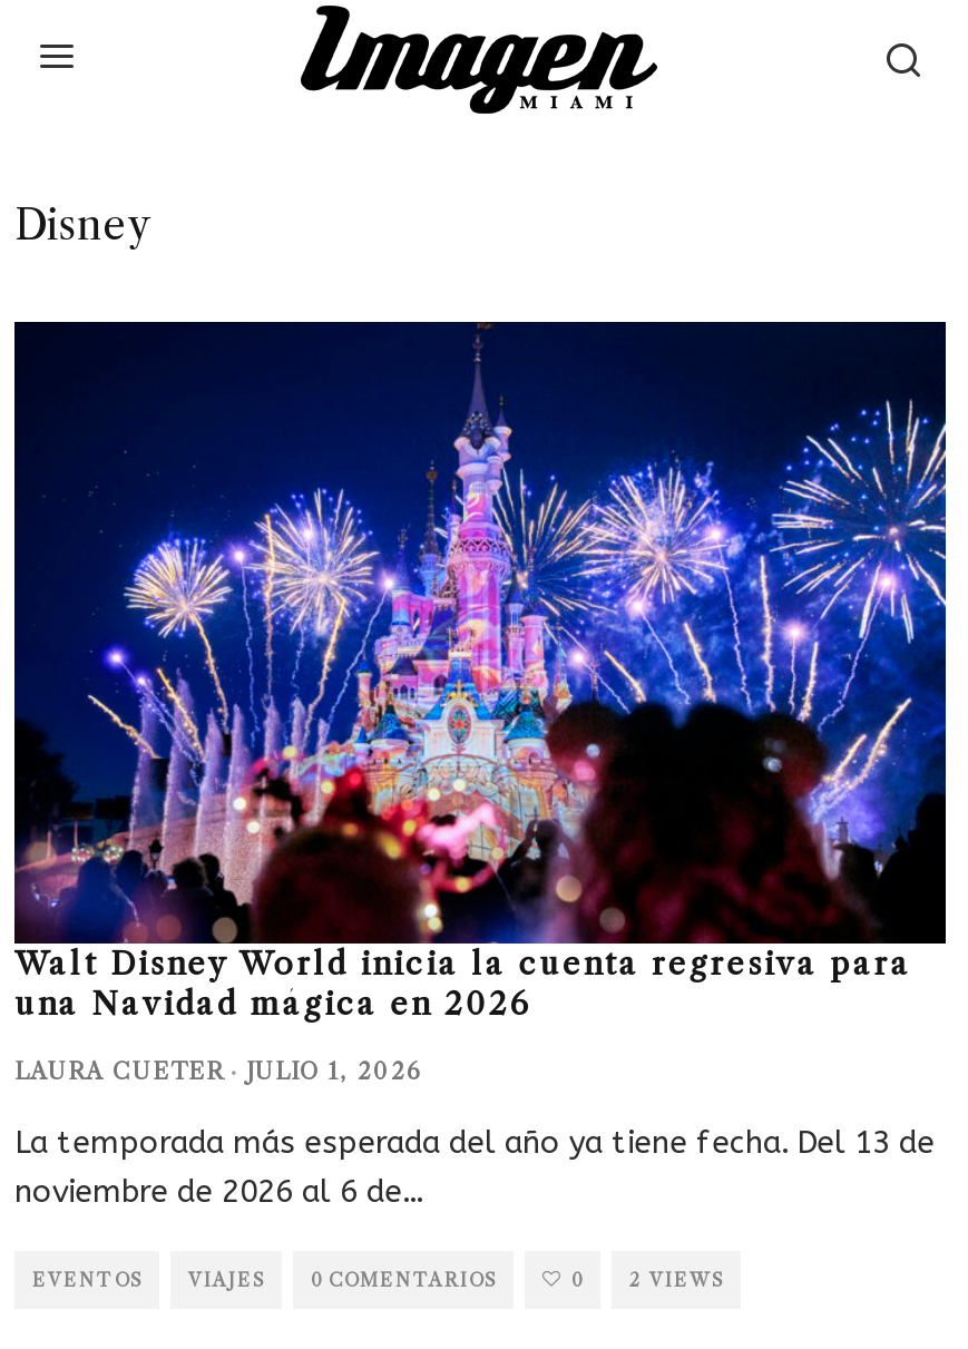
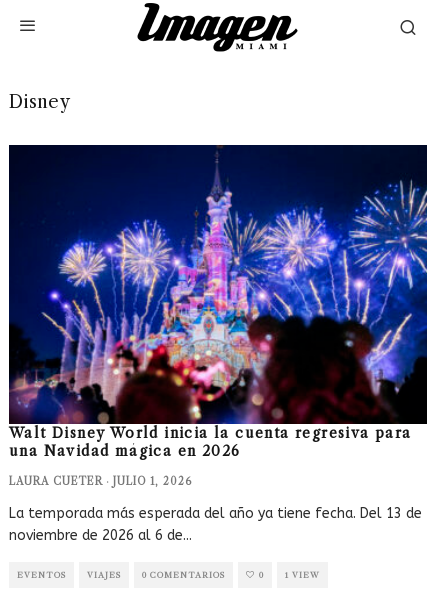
[629,1268,723,1290] 2 VIEWS -> [285,570,320,580] 1 VIEW

